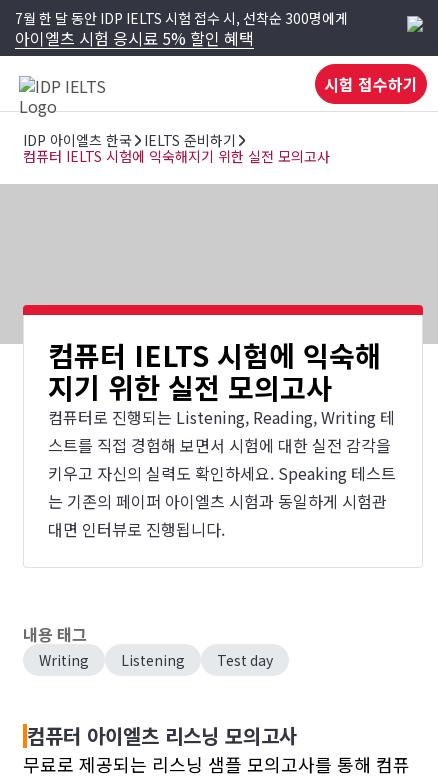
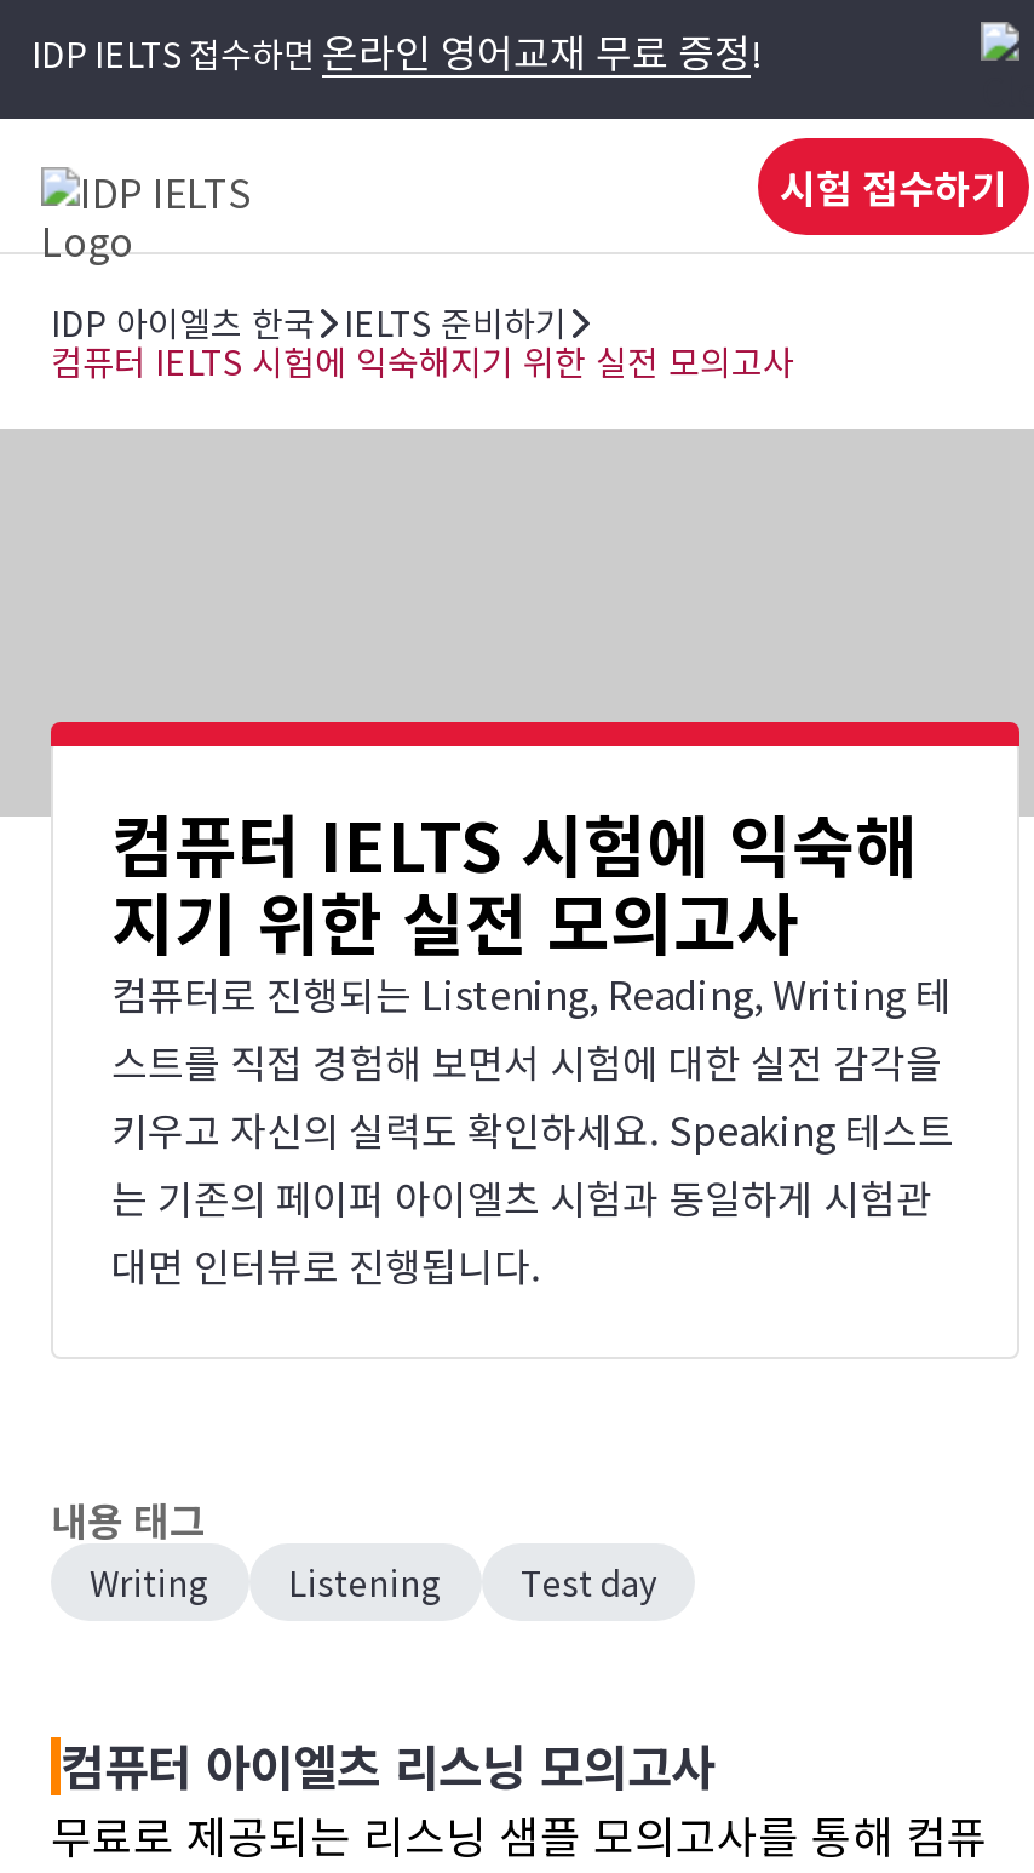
[15,7,348,49] 7월 한 달 동안 IDP IELTS 시험 접수 시, 선착순 300명에게 | 아이엘츠 시험 응시료 5% 할인 혜택 -> [31,21,760,79] IDP IELTS 접수하면 온라인 영어교재 무료 증정!

